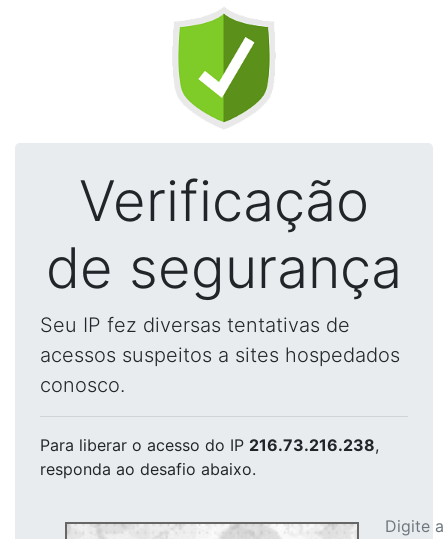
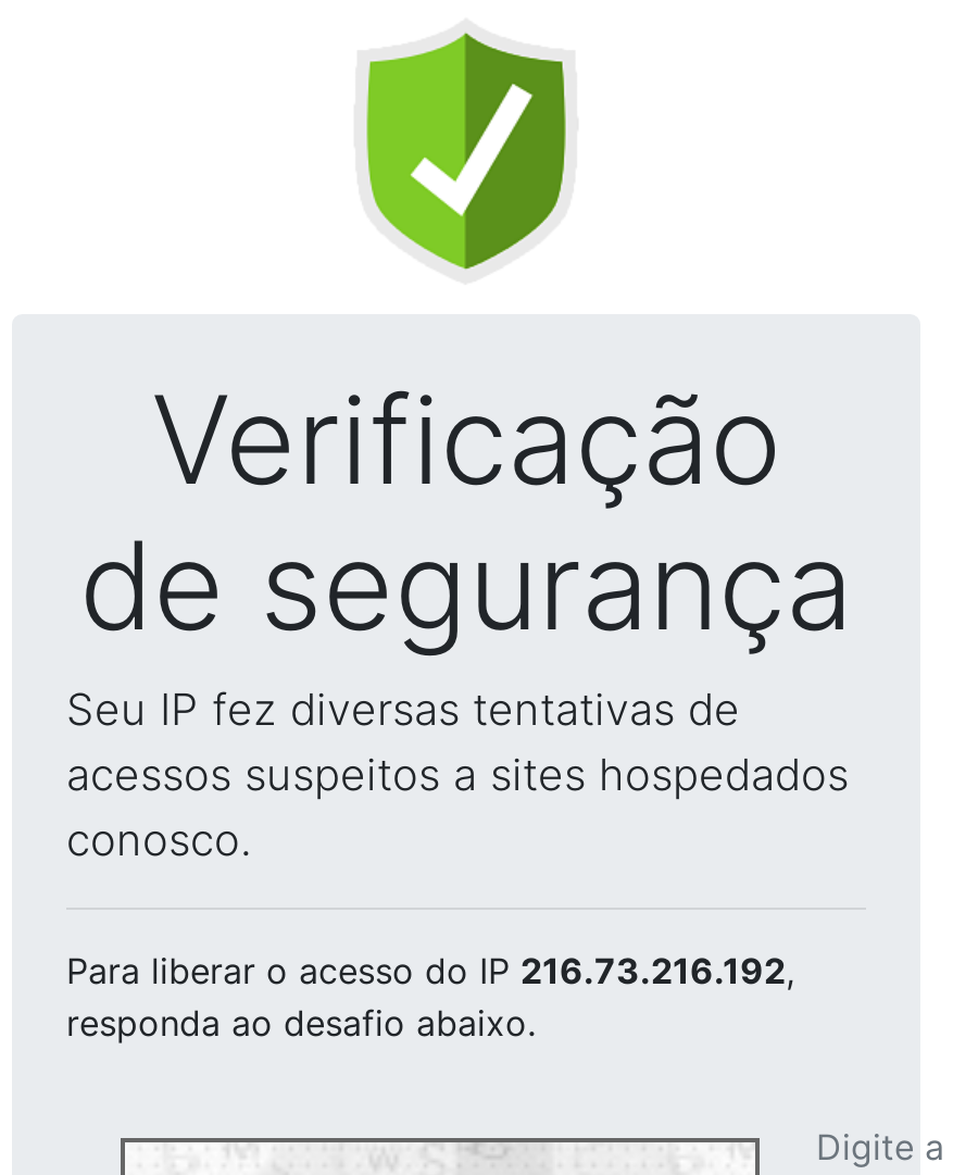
[40,435,379,455] Para liberar o acesso do IP 216.73.216.238, -> [66,949,794,992] Para liberar o acesso do IP 216.73.216.192,

